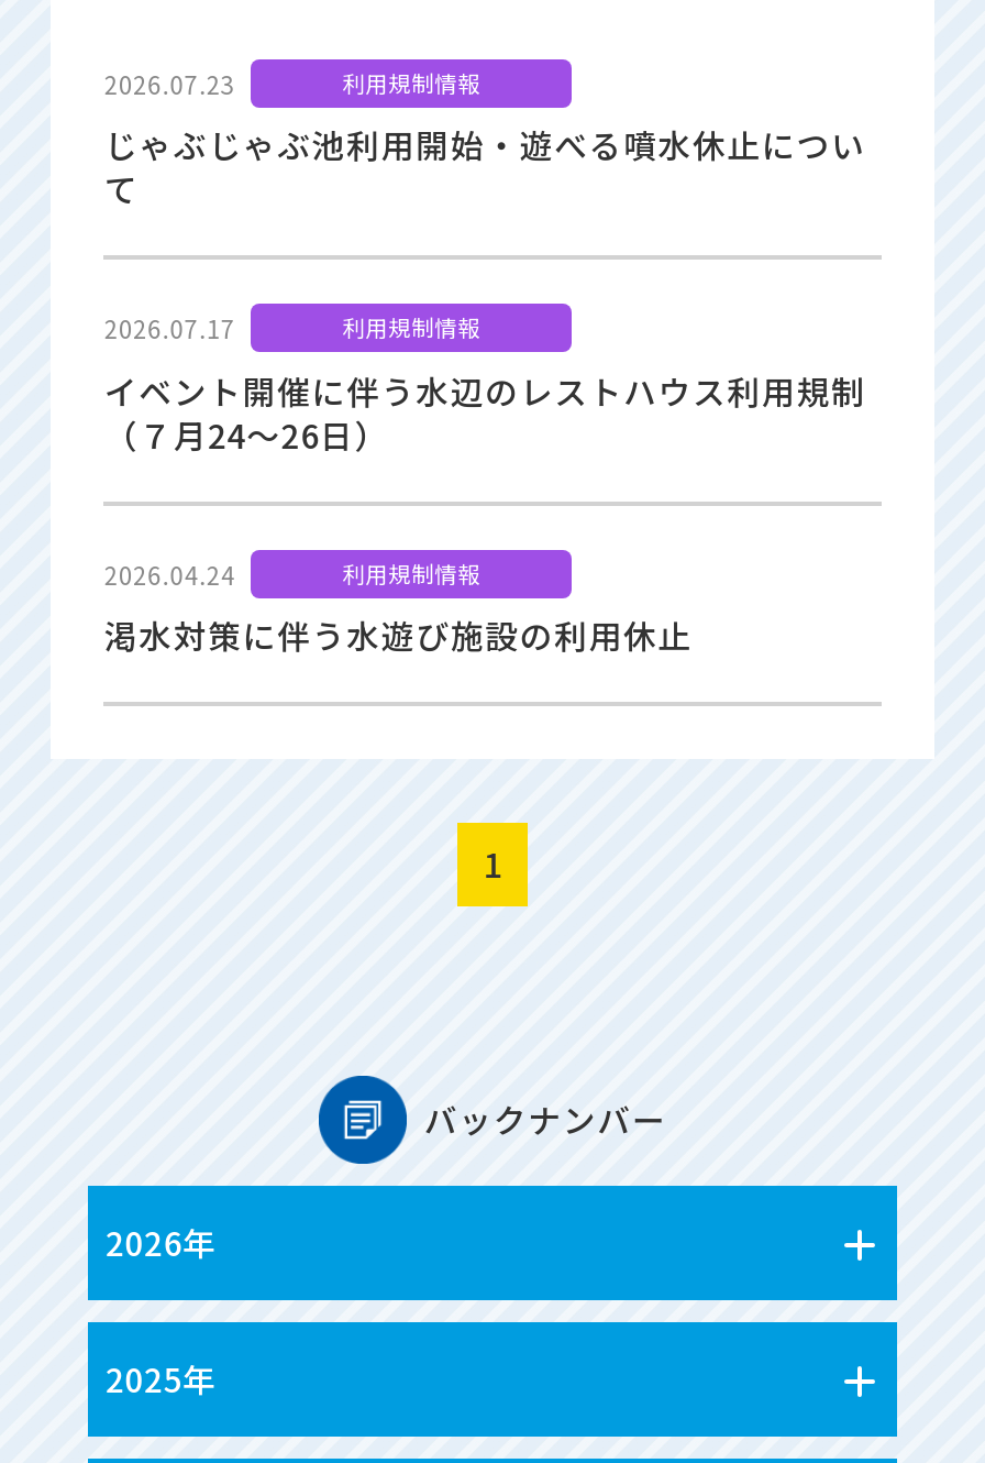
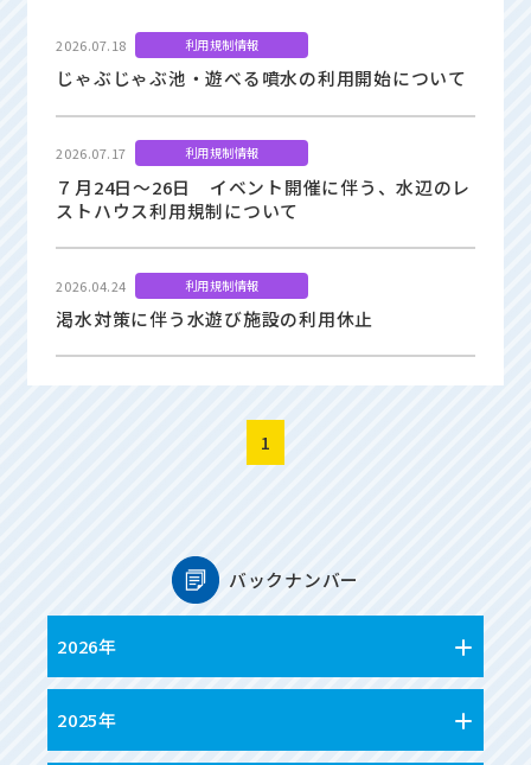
[104,67,235,102] 2026.07.23 -> [56,36,127,55] 2026.07.18
[104,122,866,212] じゃぶじゃぶ池利用開始・遊べる噴水休止につい | て -> [56,66,467,91] じゃぶじゃぶ池・遊べる噴水の利用開始について
[104,366,866,457] イベント開催に伴う水辺のレストハウス利用規制 | （７月24～26日） -> [56,174,471,222] ７月24日～26日 イベント開催に伴う、水辺のレ | ストハウス利用規制について

